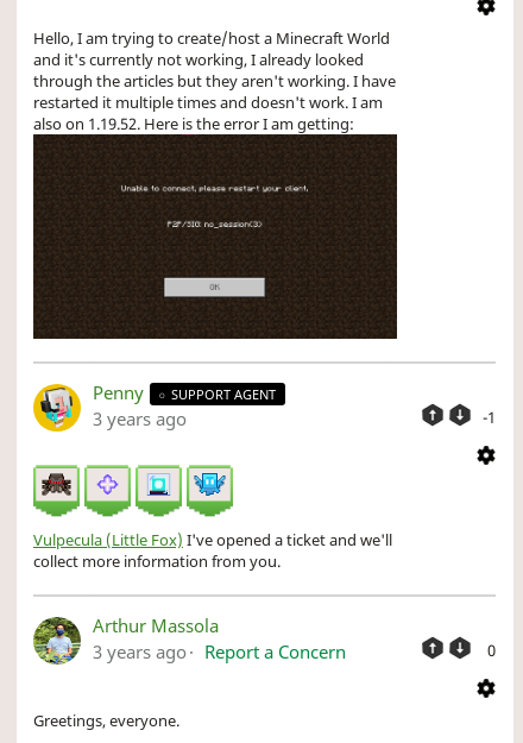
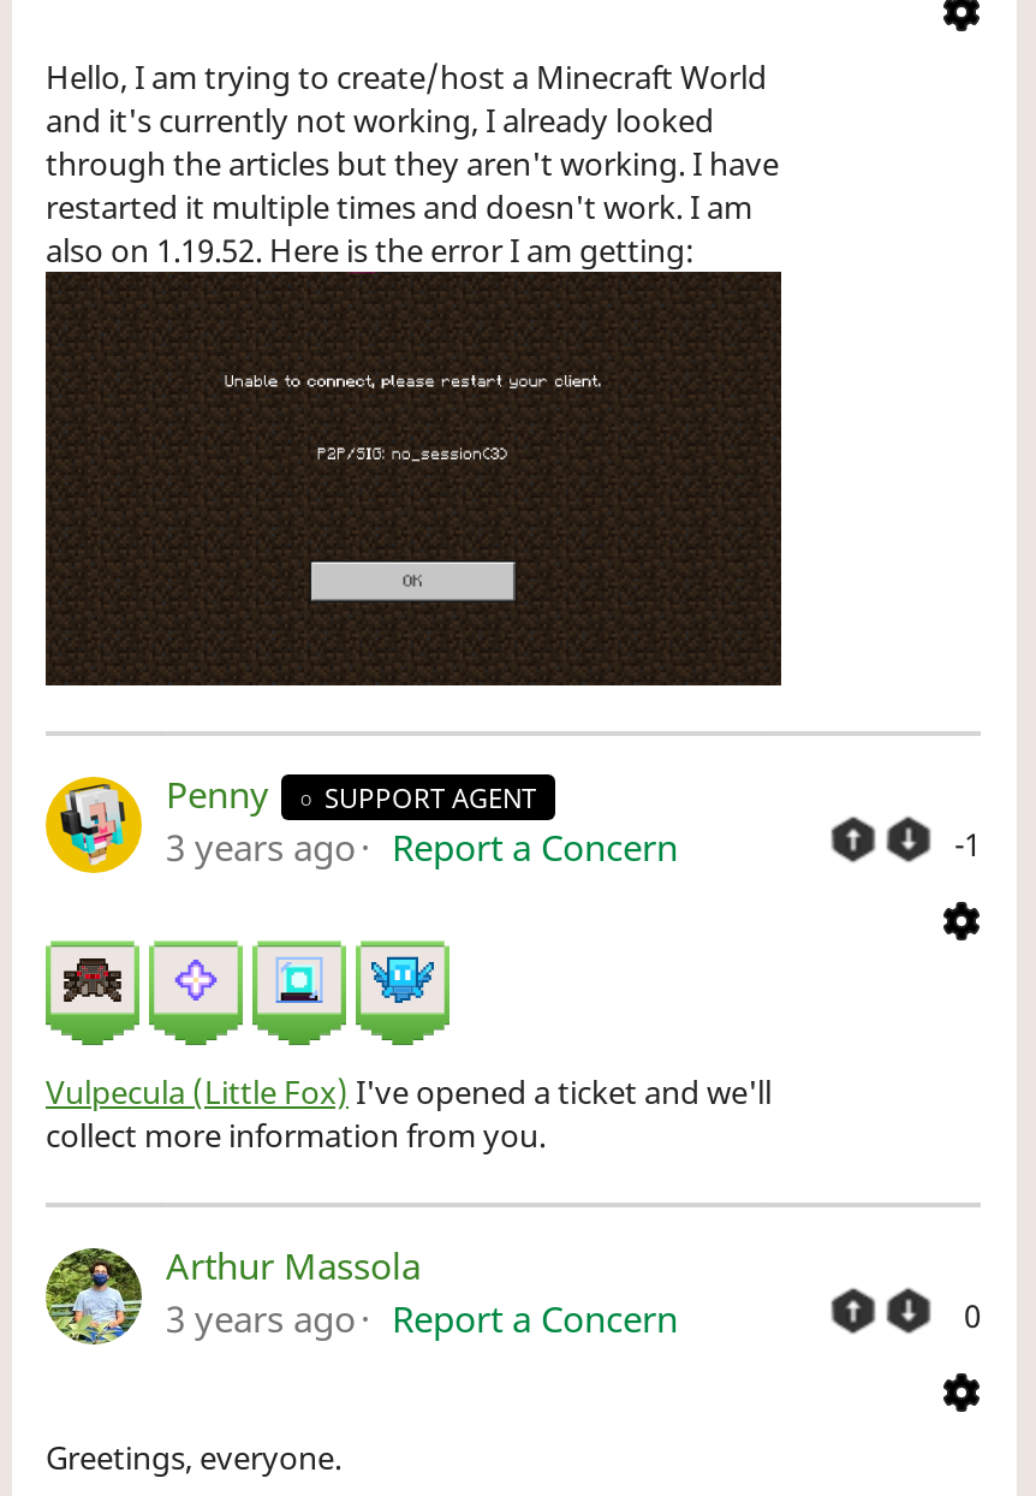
none -> [392,823,678,871] Report a Concern

